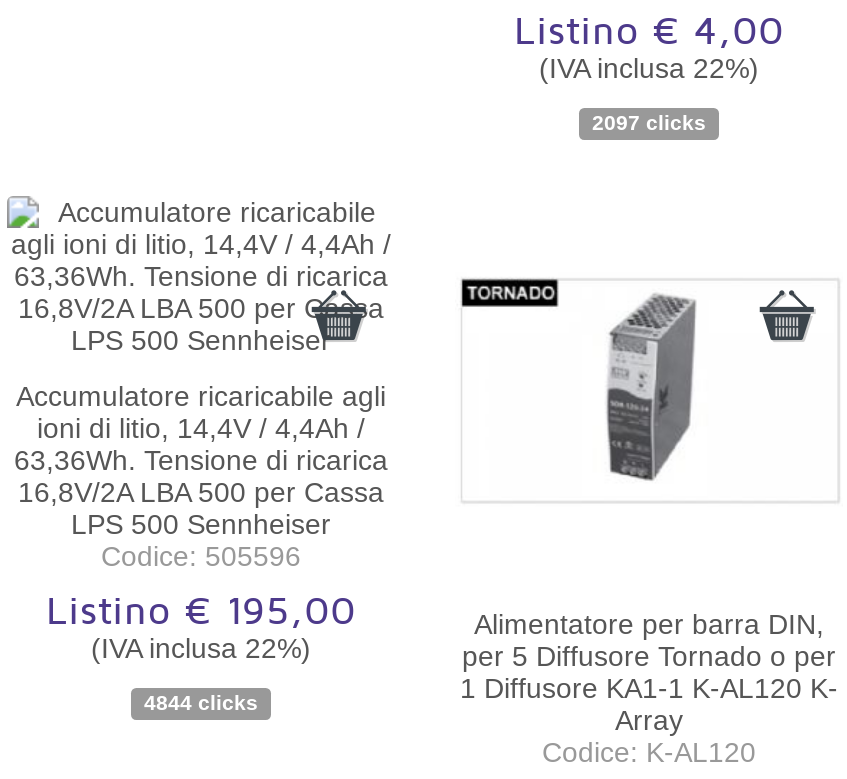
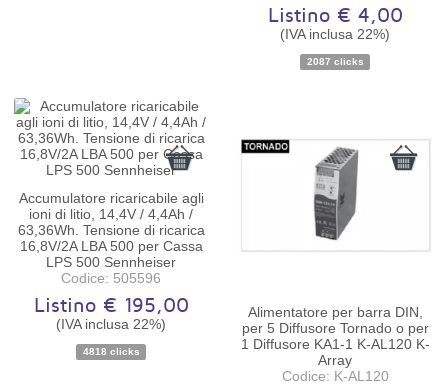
[592,112,706,134] 2097 clicks -> [306,56,363,67] 2087 clicks
[144,692,258,714] 4844 clicks -> [82,346,139,357] 4818 clicks

